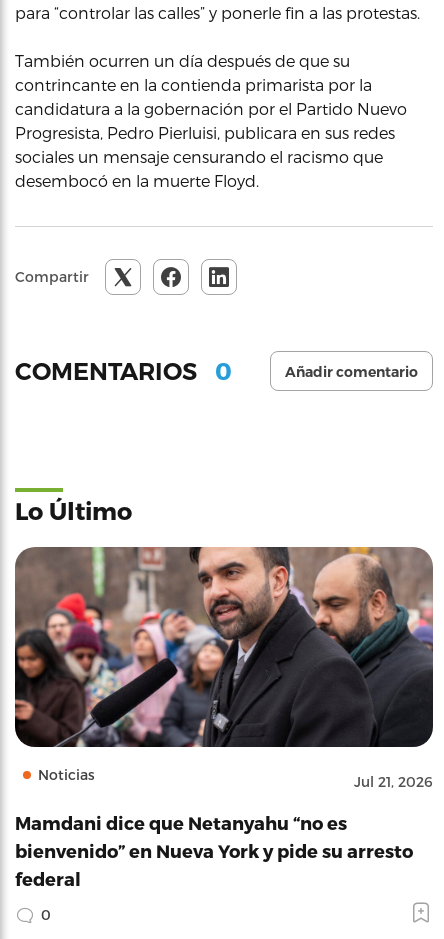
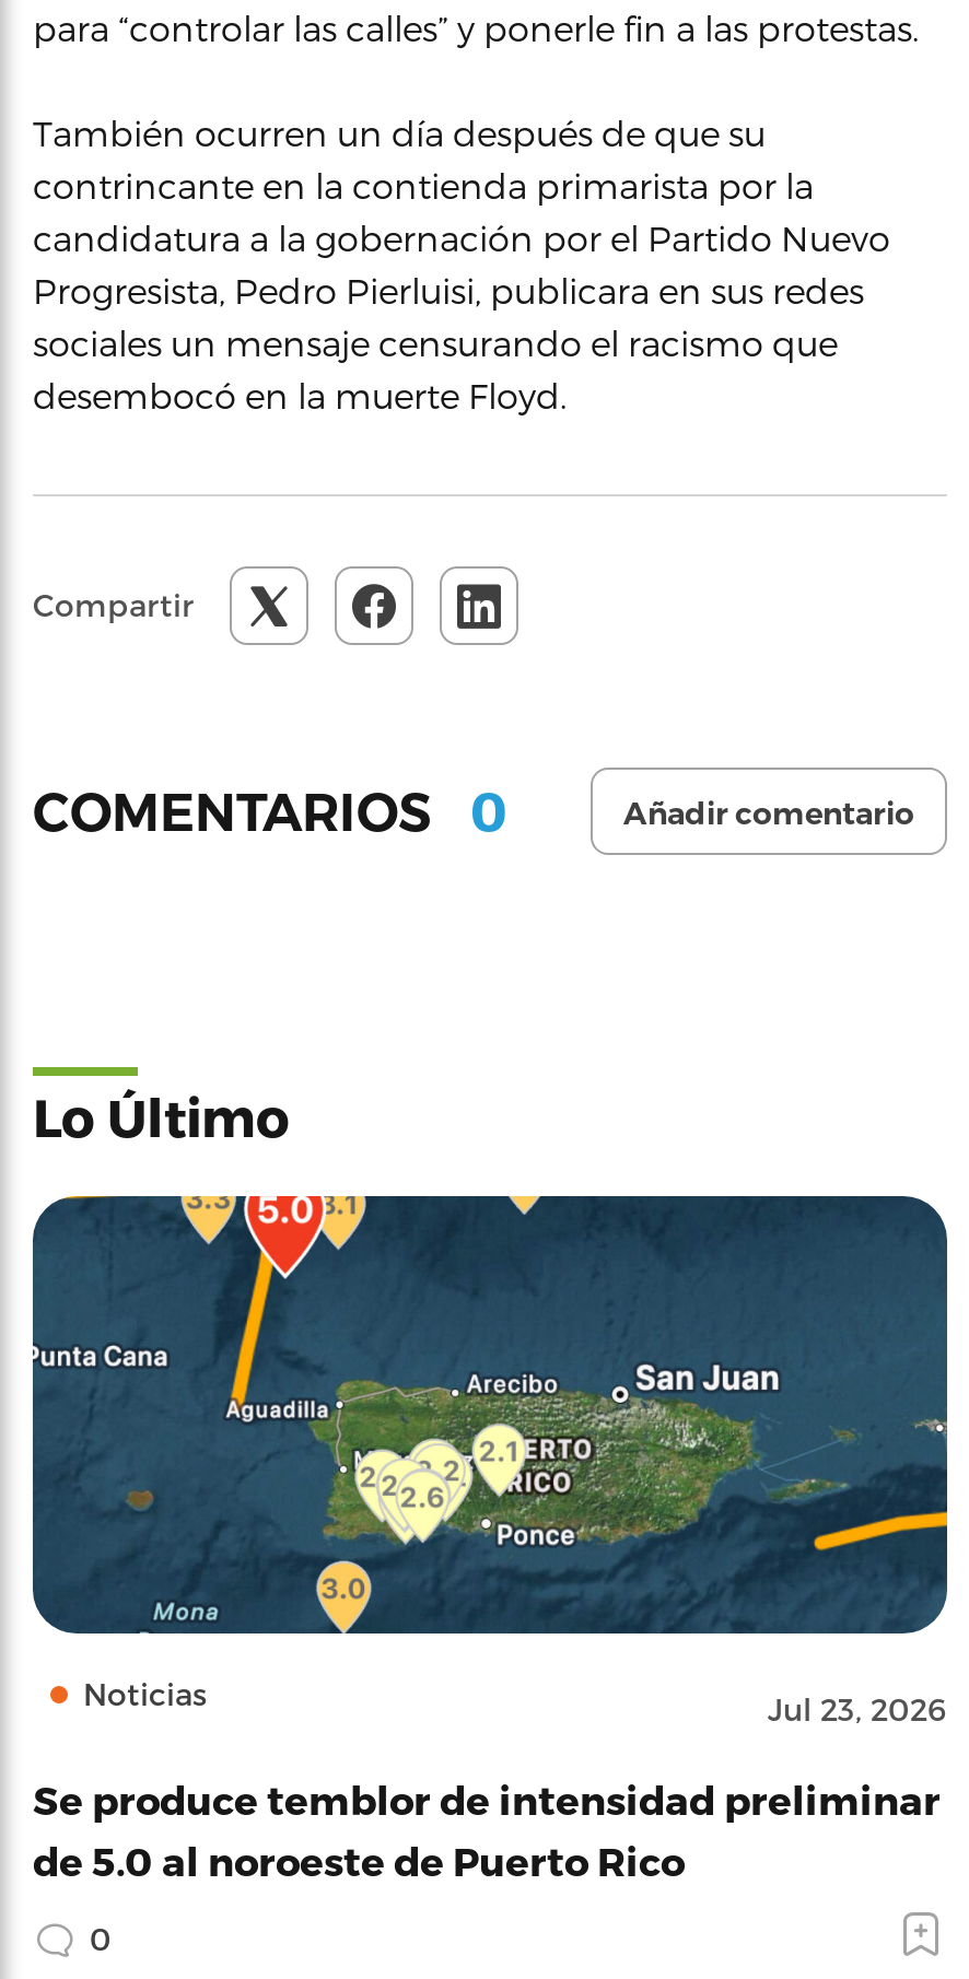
[14,546,434,790] [image] | Jul 21, 2026 -> [31,1194,949,1728] [image] | Jul 23, 2026
[15,812,413,889] Mamdani dice que Netanyahu “no es | bienvenido” en Nueva York y pide su arresto | federal -> [33,1776,941,1883] Se produce temblor de intensidad preliminar | de 5.0 al noroeste de Puerto Rico

